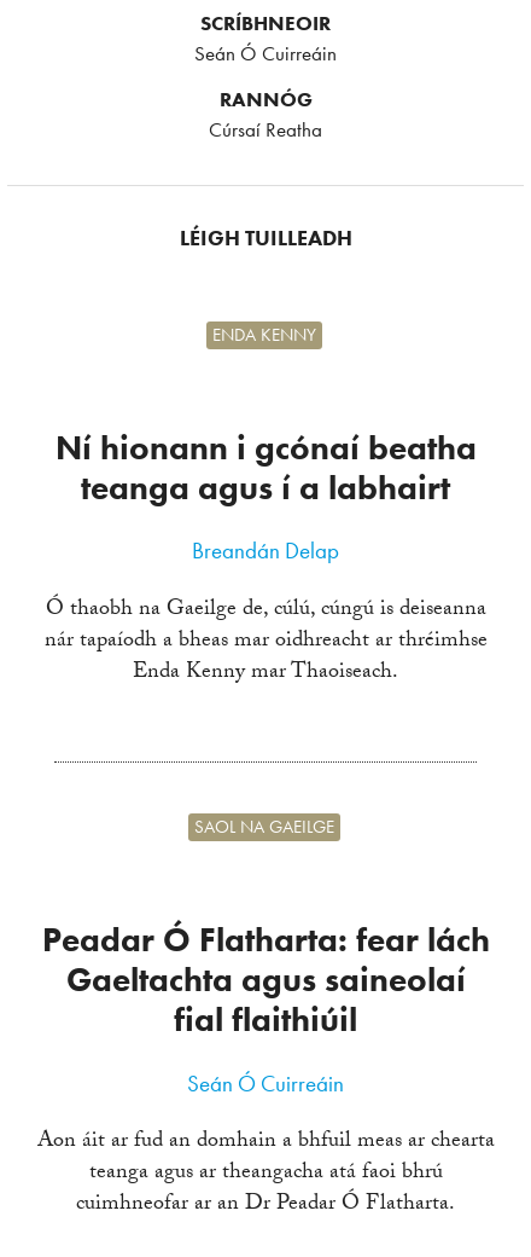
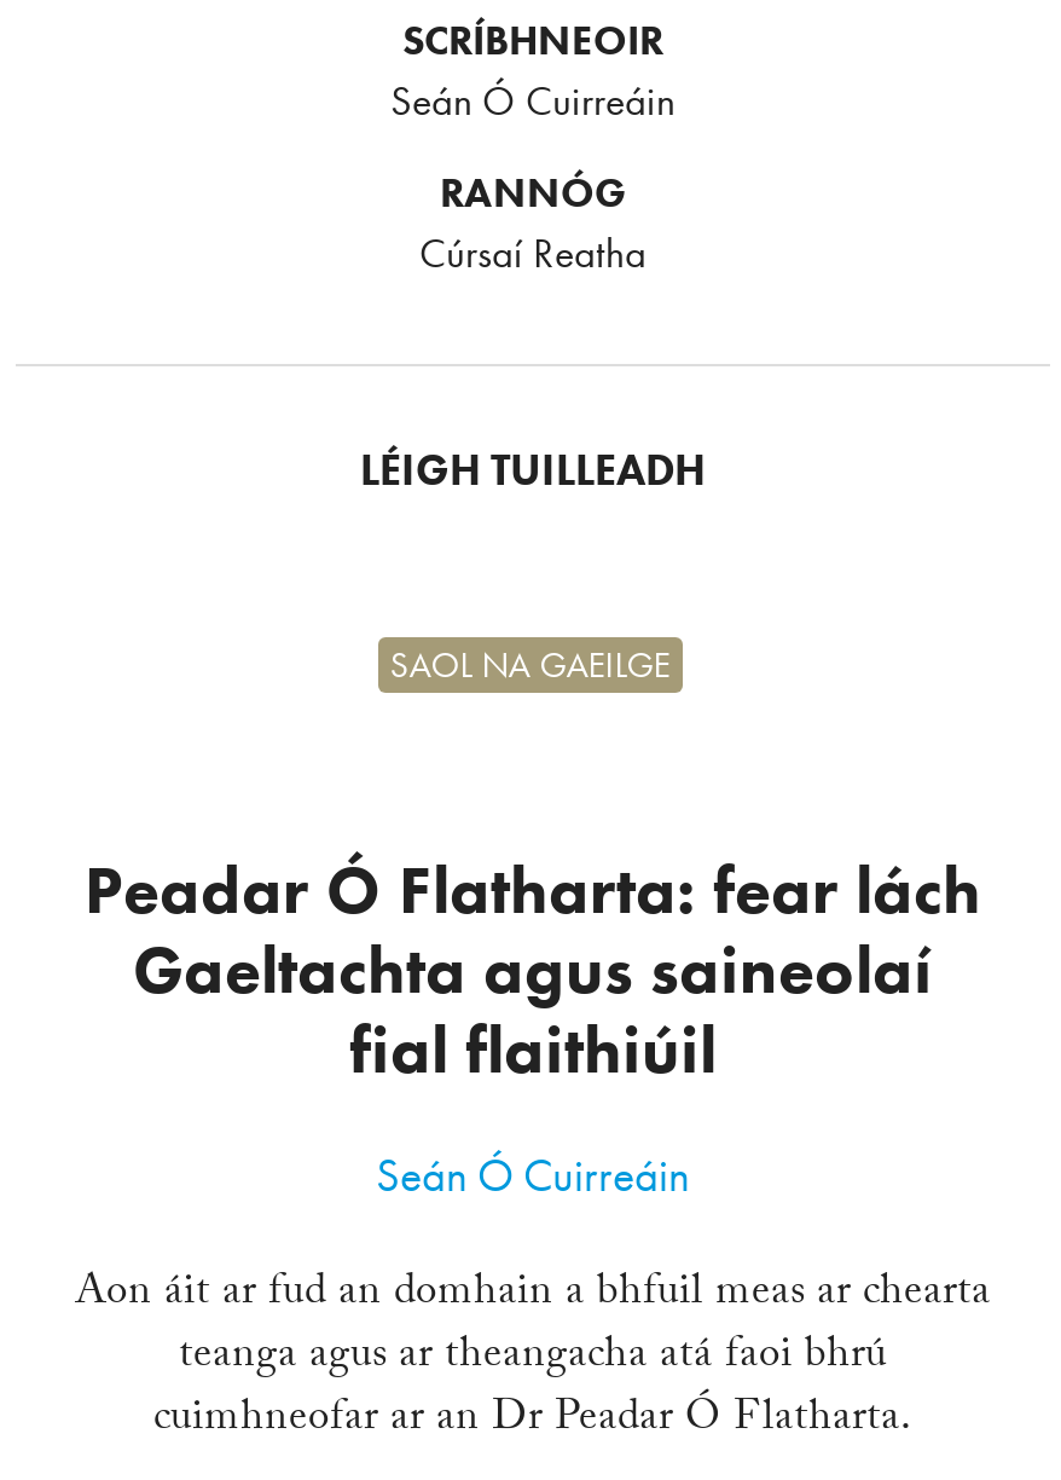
[212,323,316,347] ENDA KENNY -> none
[55,426,476,509] Ní hionann i gcónaí beatha | teanga agus í a labhairt -> none
[44,537,487,691] Breandán Delap | Ó thaobh na Gaeilge de, cúlú, cúngú is deiseanna | nár tapaíodh a bheas mar oidhreacht ar thréimhse | Enda Kenny mar Thaoiseach. -> none

